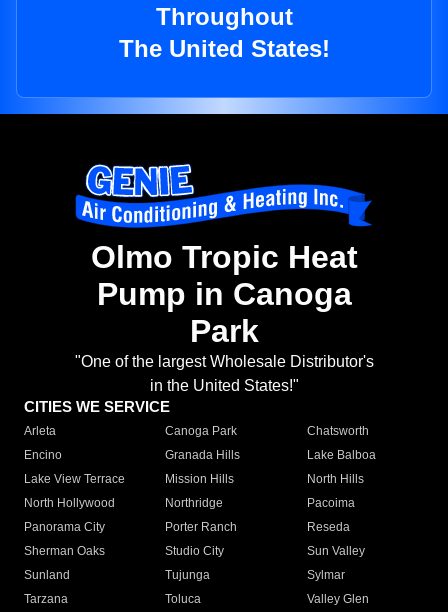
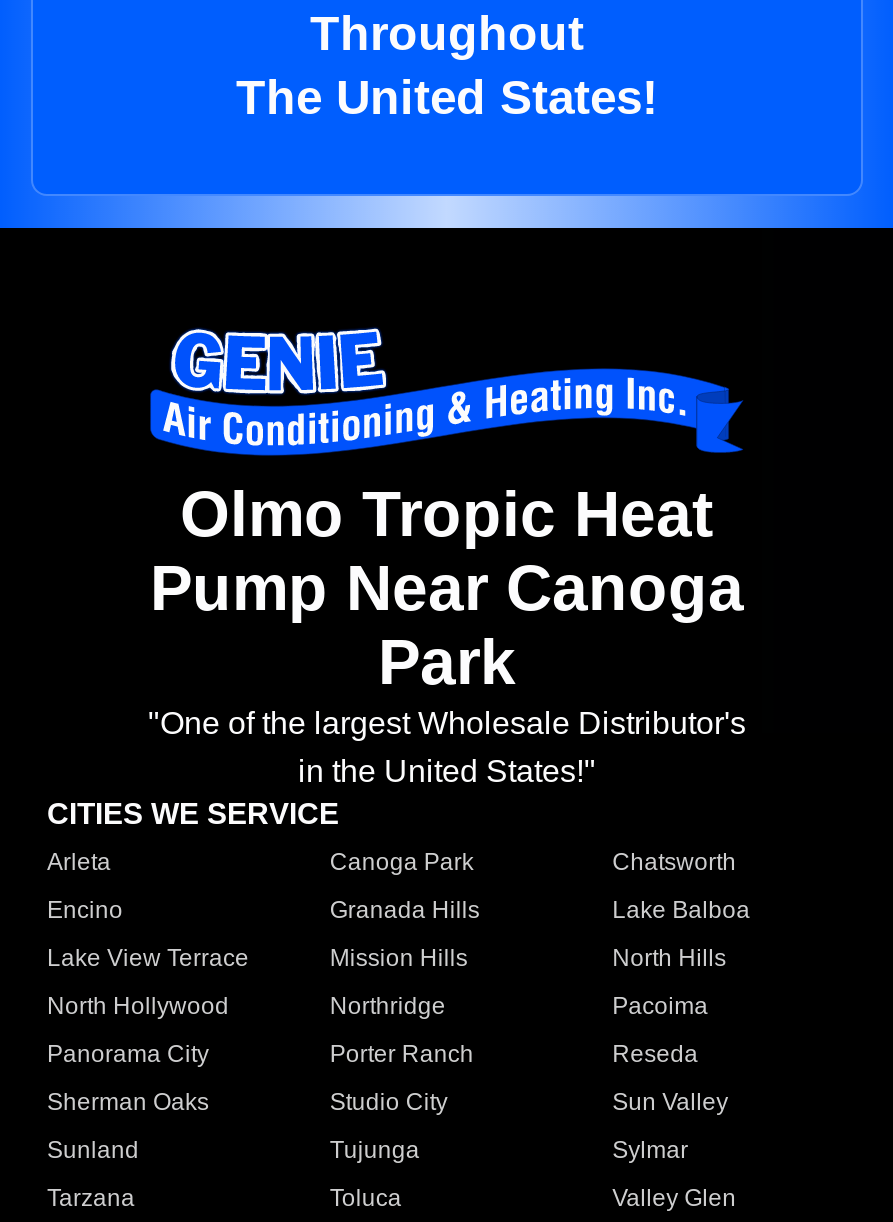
[96,276,351,312] Pump in Canoga -> [150,553,744,625] Pump Near Canoga

